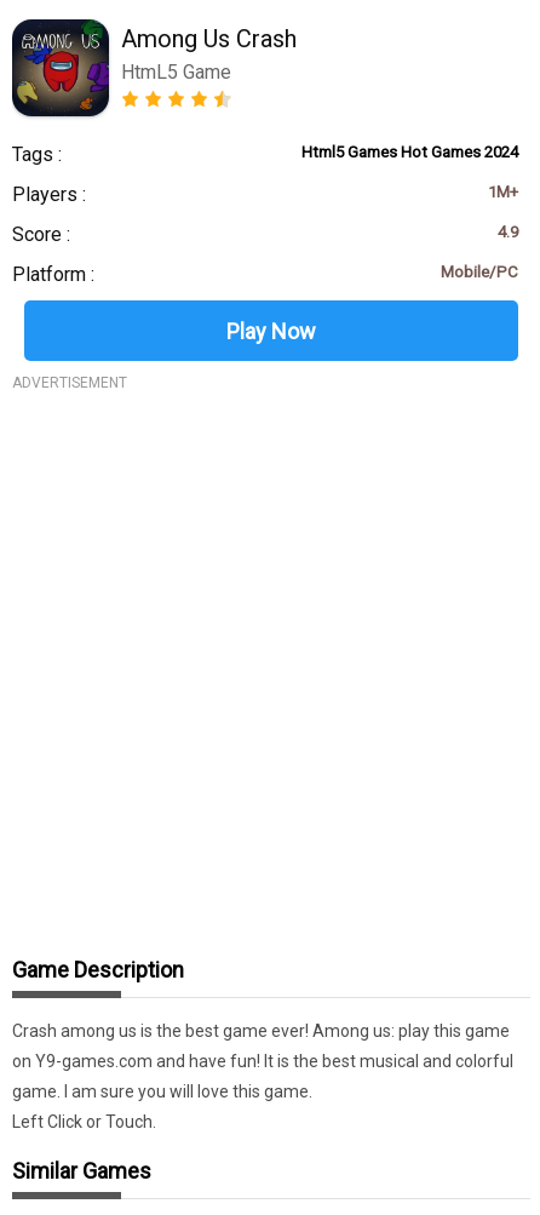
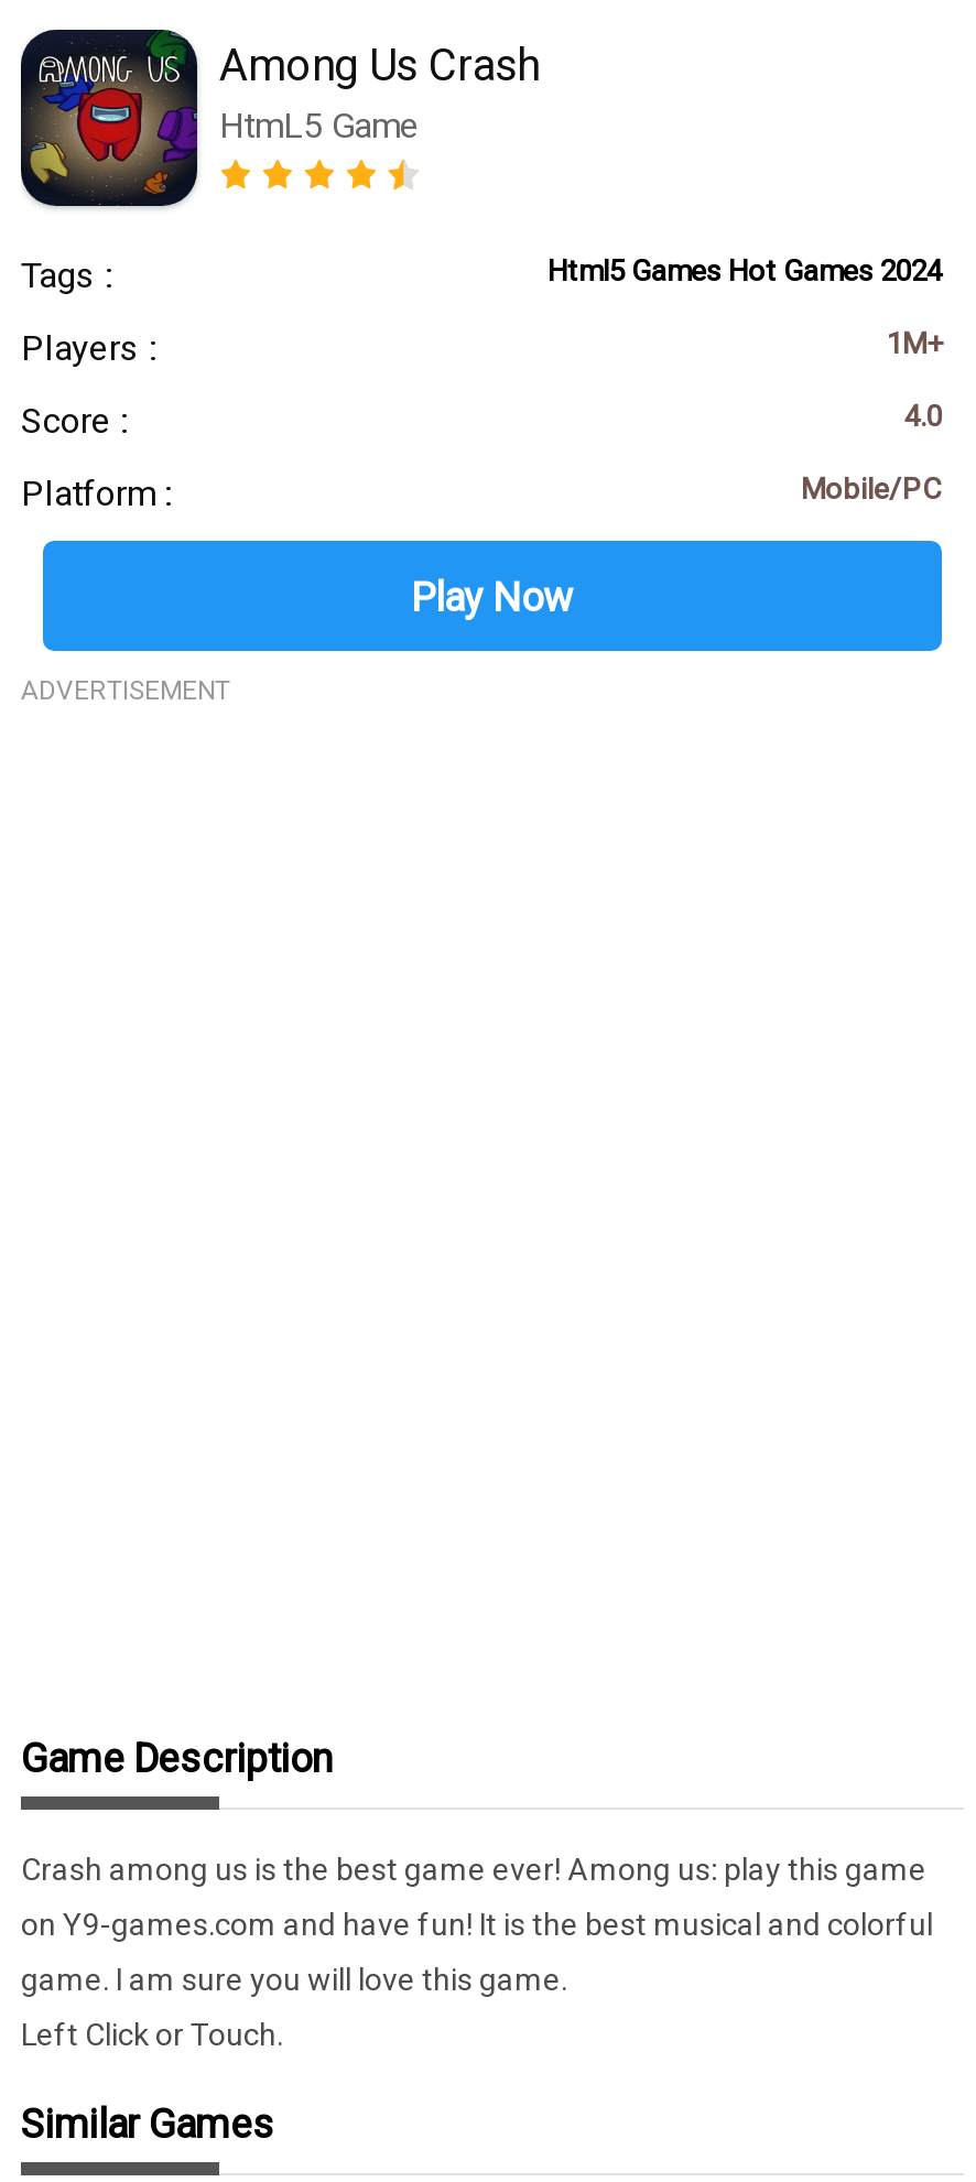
[498,223,518,241] 4.9 -> [904,400,942,433] 4.0

